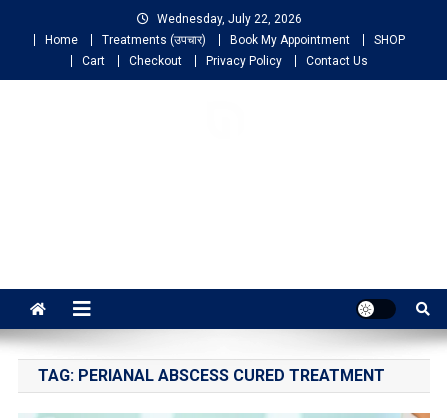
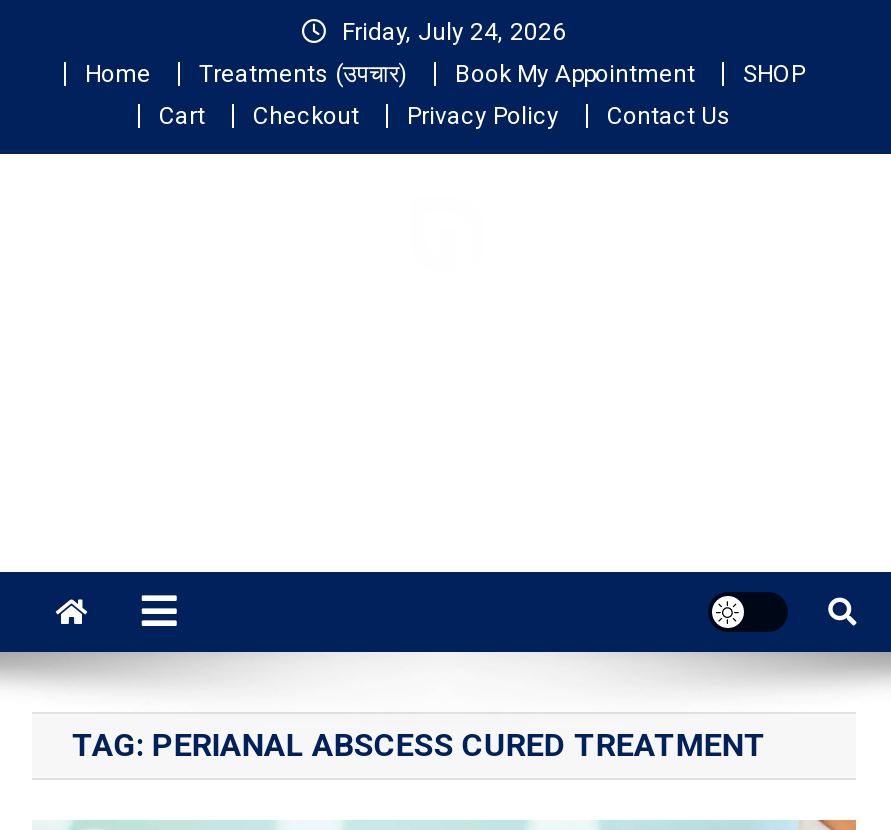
[156,12,301,26] Wednesday, July 22, 2026 -> [342,18,566,46] Friday, July 24, 2026

